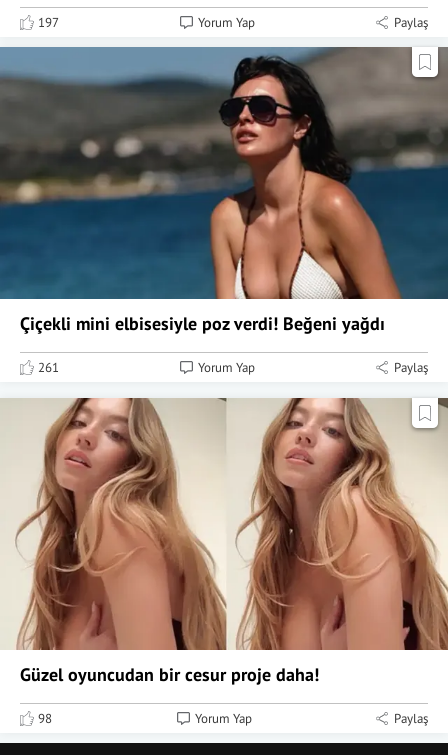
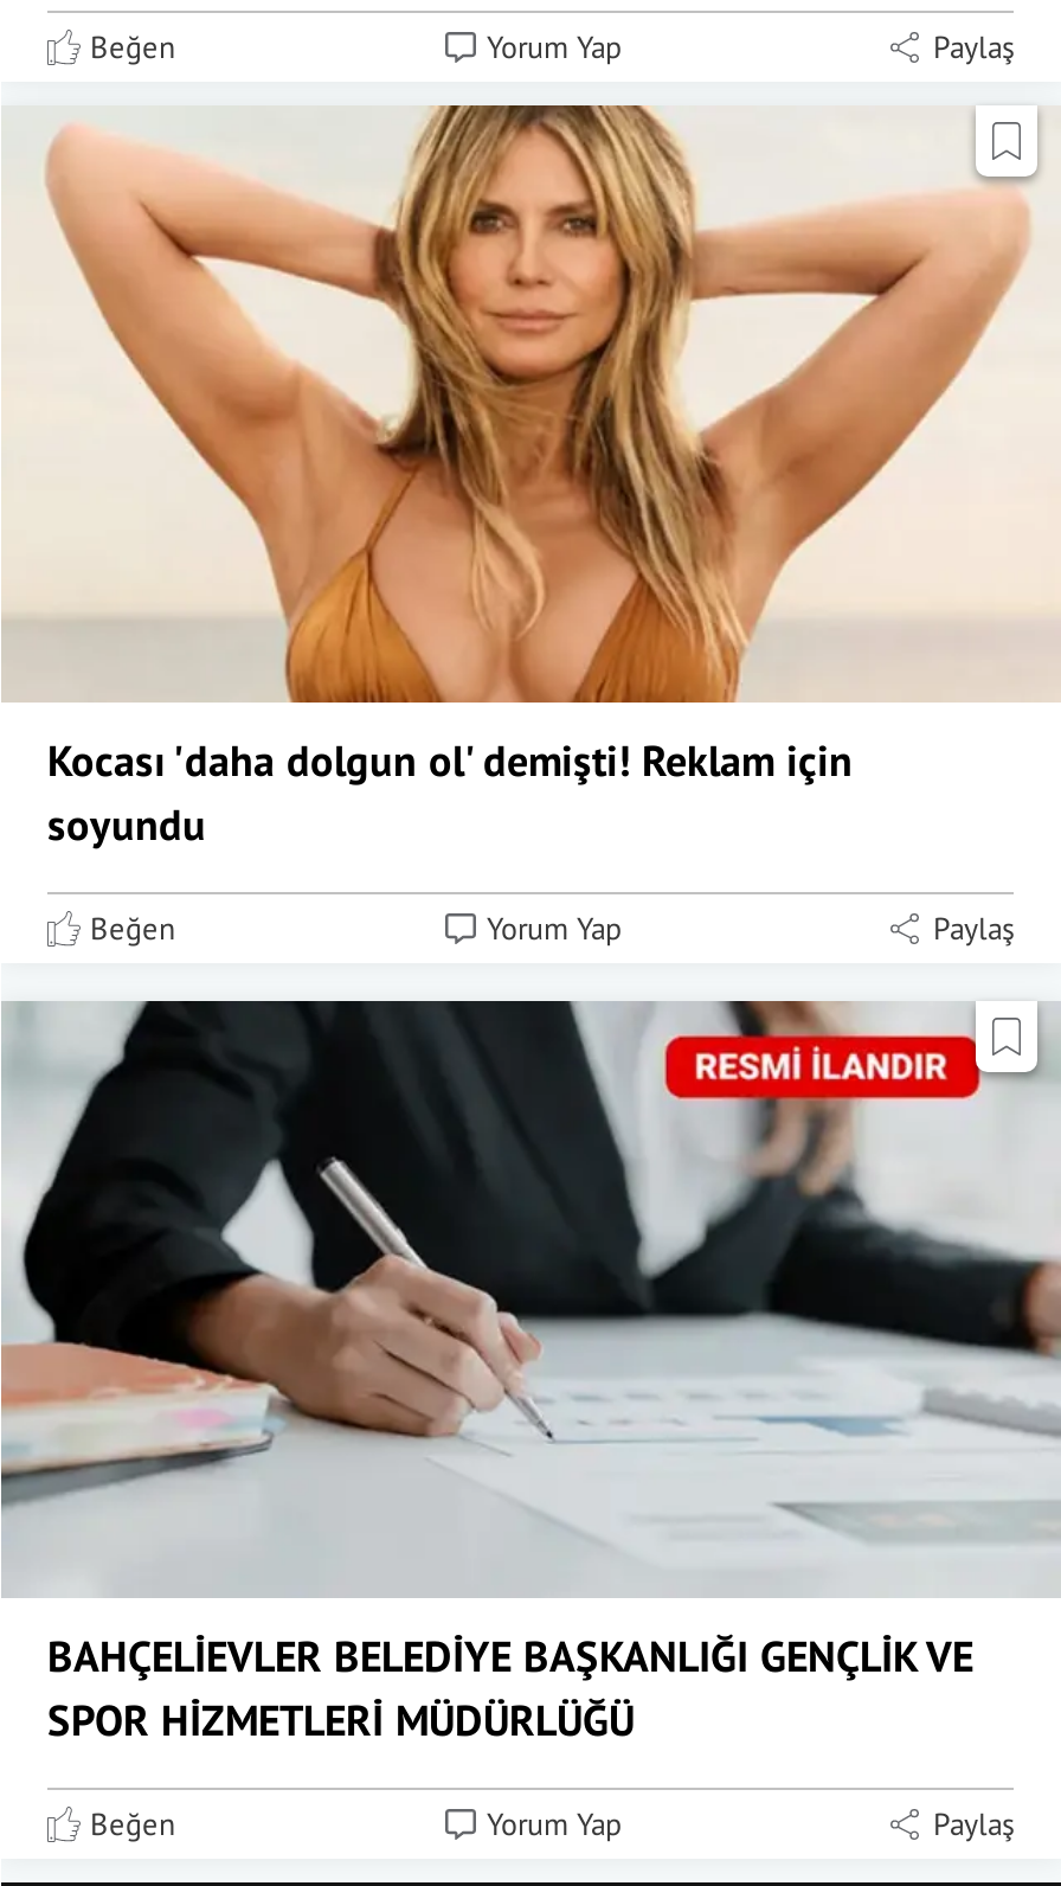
[38,14,59,31] 197 -> [90,27,175,68] Beğen
[3,46,445,335] [image] | Çiçekli mini elbisesiyle poz verdi! Beğeni yağdı -> [7,105,1054,852] [image] | Kocası 'daha dolgun ol' demişti! Reklam için | soyundu
[38,359,59,376] 261 -> [90,909,175,949] Beğen
[3,397,445,686] [image] | Güzel oyuncudan bir cesur proje daha! -> [7,999,1054,1748] [image] | BAHÇELİEVLER BELEDİYE BAŞKANLIĞI GENÇLİK VE | SPOR HİZMETLERİ MÜDÜRLÜĞÜ
[38,710,52,727] 98 -> [90,1804,175,1845] Beğen

